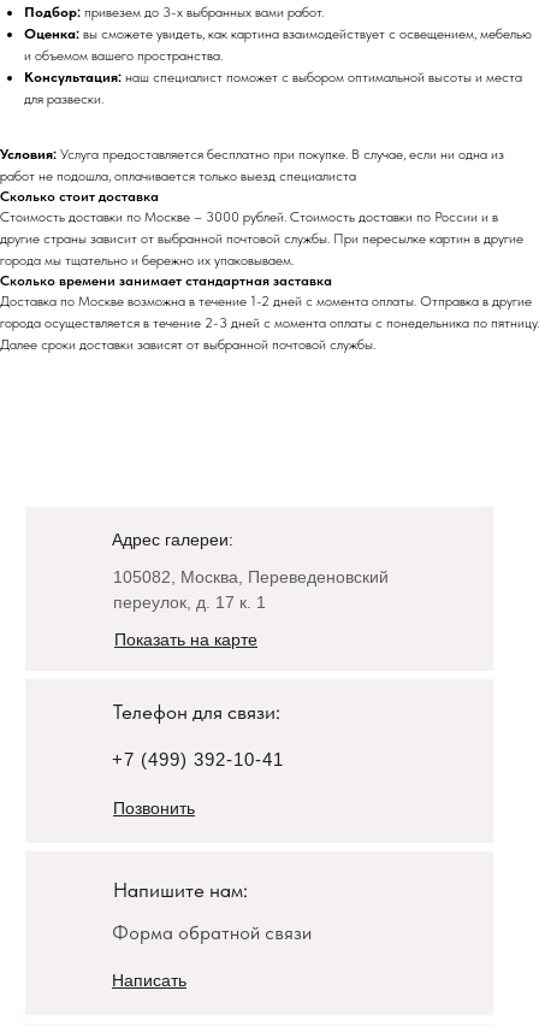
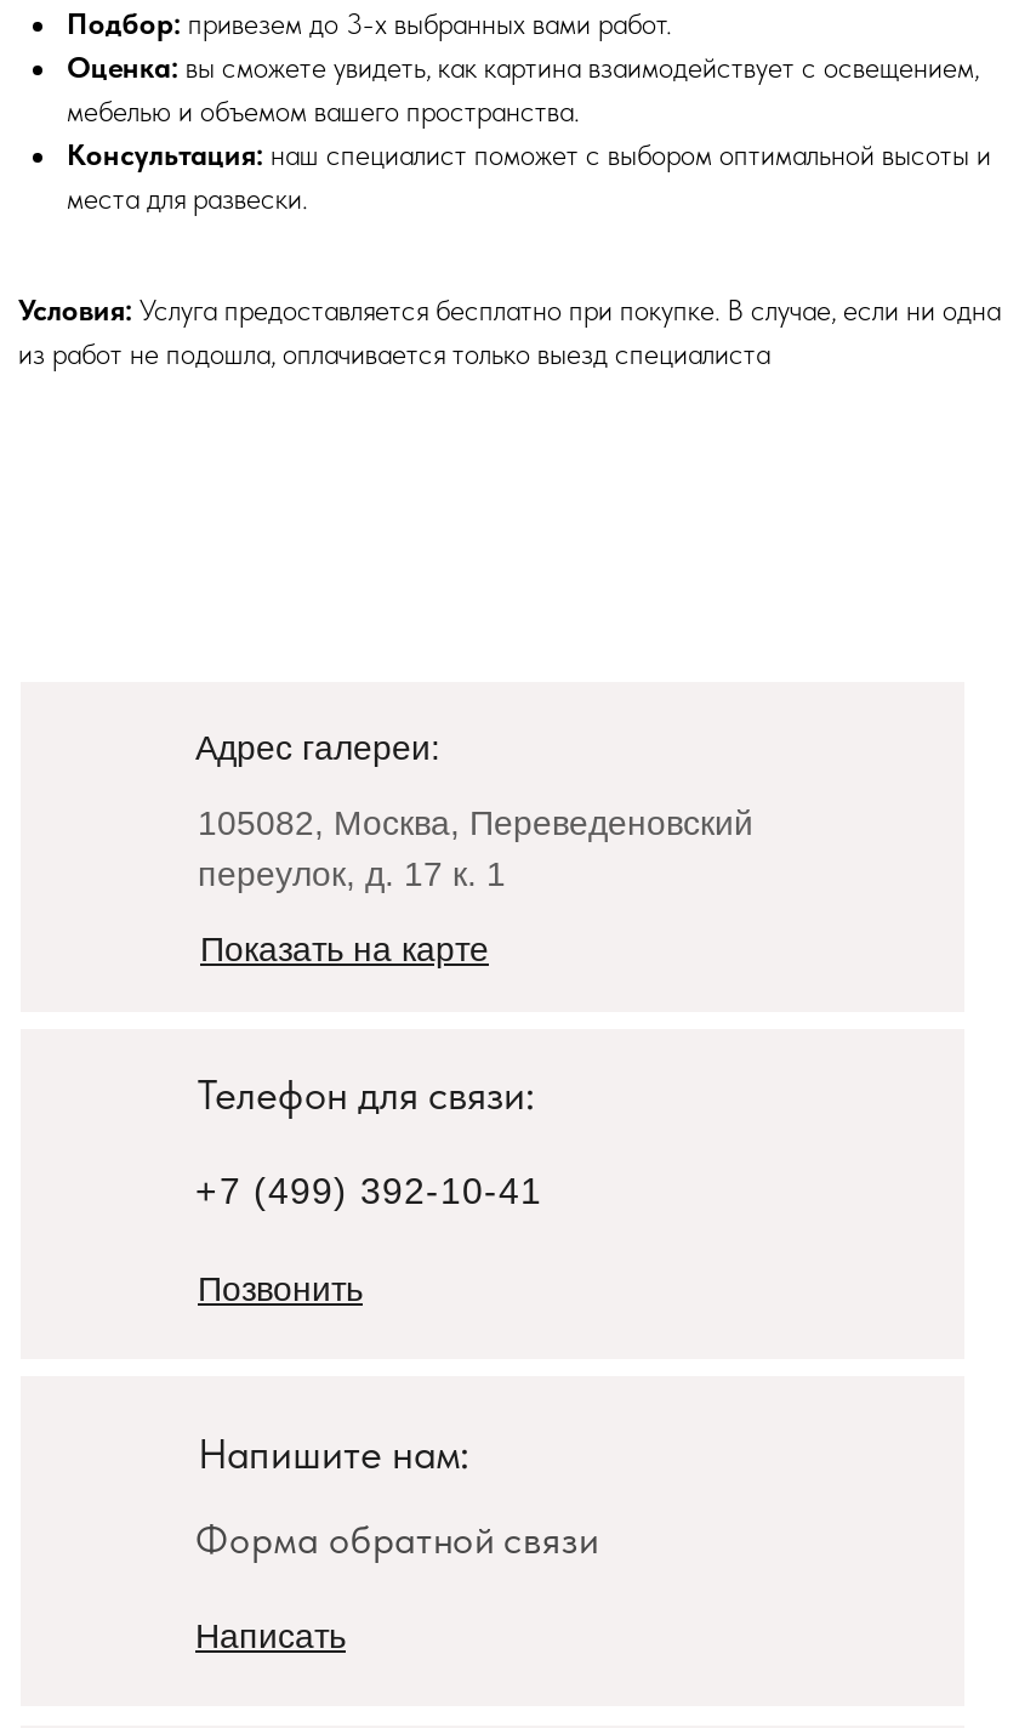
[0,146,539,353] Условия: Услуга предоставляется бесплатно при покупке. В случае, если ни одна из | работ не подошла, оплачивается только выезд специалиста | Сколько стоит доставка | Стоимость доставки по Москве – 3000 рублей. Стоимость доставки по России и в | другие страны зависит от выбранной почтовой службы. При пересылке картин в другие | города мы тщательно и бережно их упаковываем. | Сколько времени занимает стандартная заставка | Доставка по Москве возможна в течение 1-2 дней с момента оплаты. Отправка в другие | города осуществляется в течение 2-3 дней с момента оплаты с понедельника по пятницу. | Далее сроки доставки зависят от выбранной почтовой службы. -> [18,293,1001,371] Условия: Услуга предоставляется бесплатно при покупке. В случае, если ни одна | из работ не подошла, оплачивается только выезд специалиста

